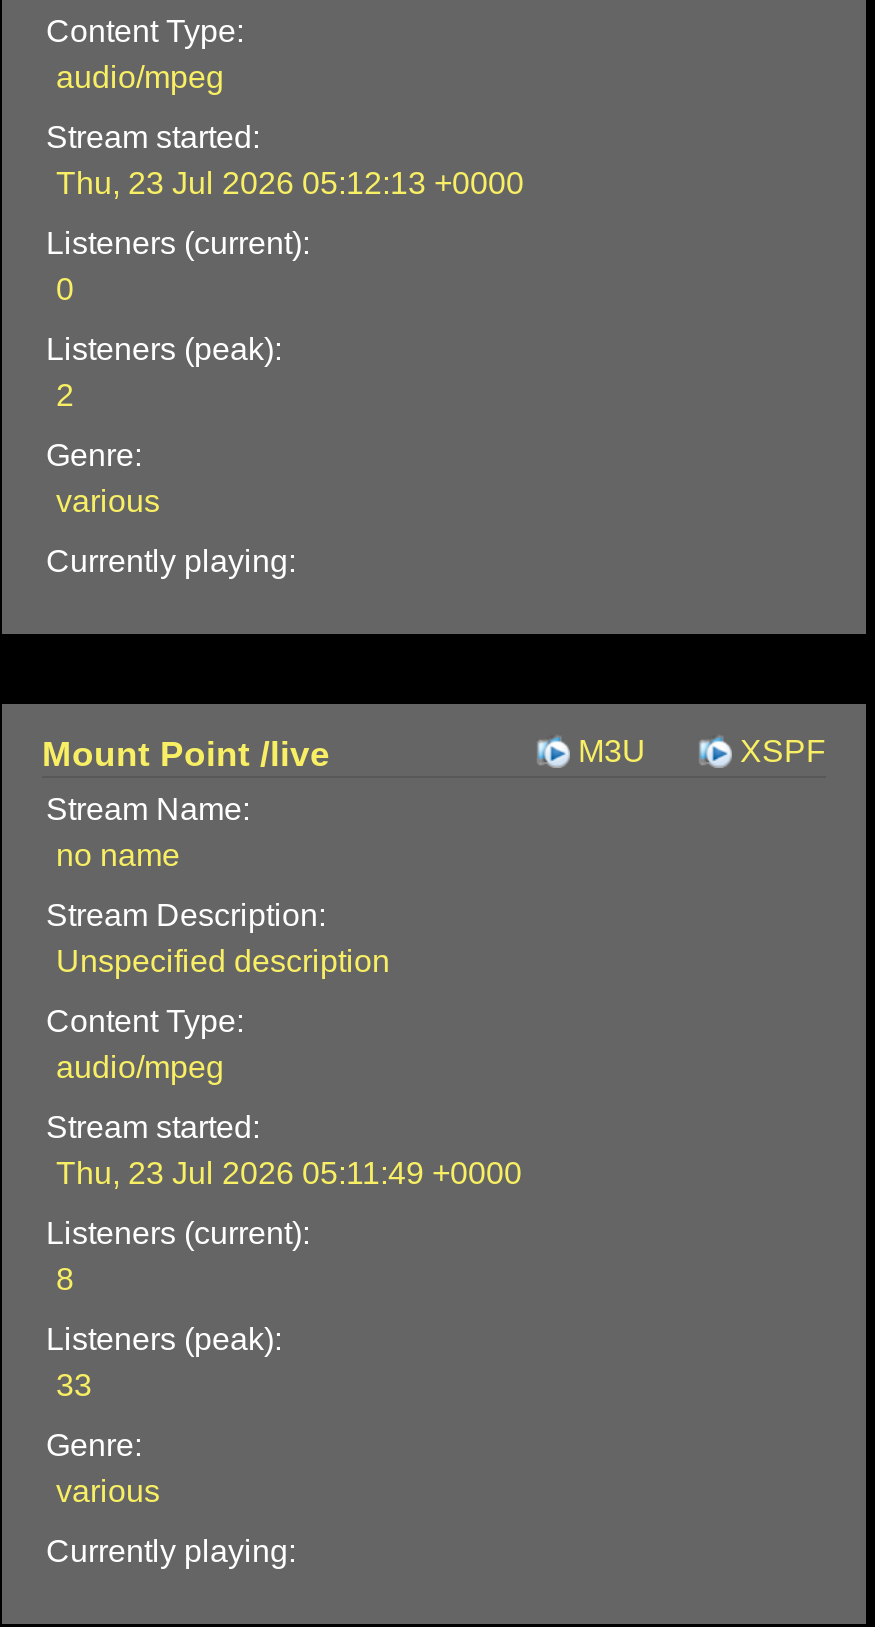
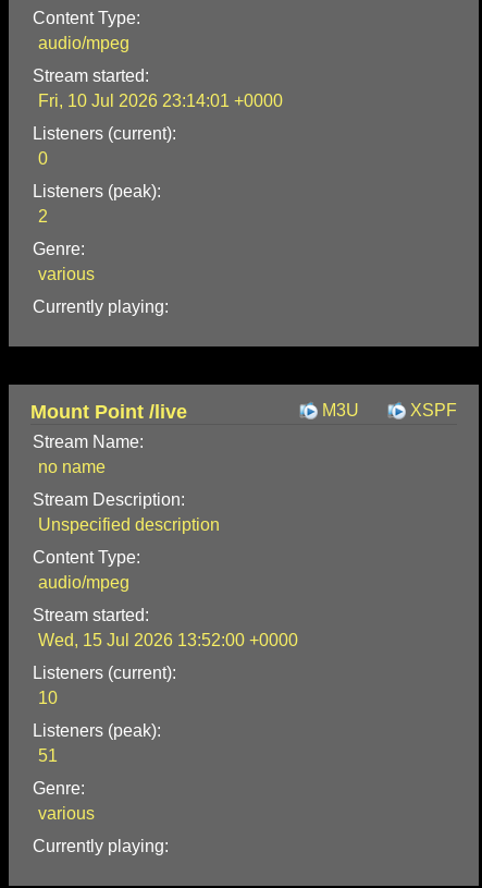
[56,166,524,200] Thu, 23 Jul 2026 05:12:13 +0000 -> [38,92,283,110] Fri, 10 Jul 2026 23:14:01 +0000
[56,1156,522,1190] Thu, 23 Jul 2026 05:11:49 +0000 -> [38,631,298,650] Wed, 15 Jul 2026 13:52:00 +0000
[56,1262,74,1296] 8 -> [38,689,58,707] 10
[56,1368,92,1402] 33 -> [38,747,58,765] 51

